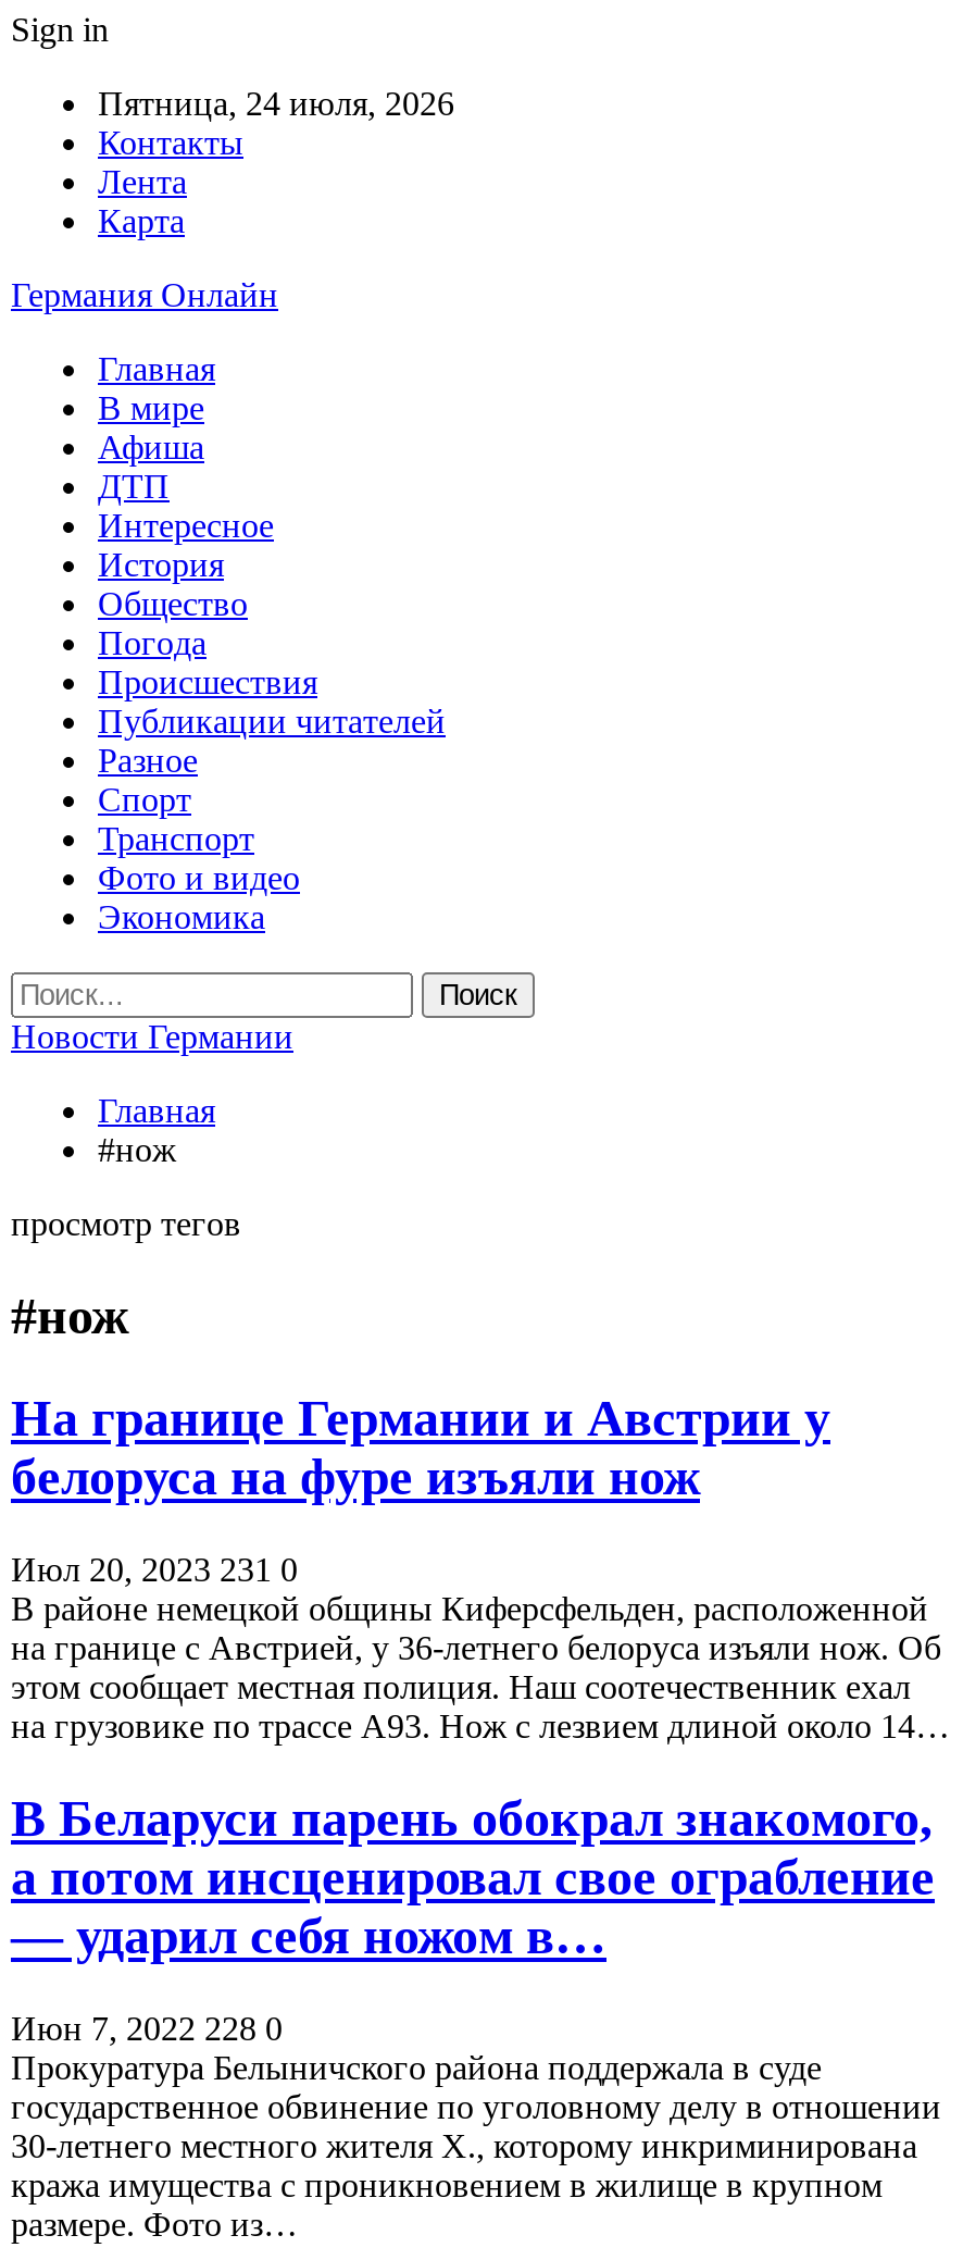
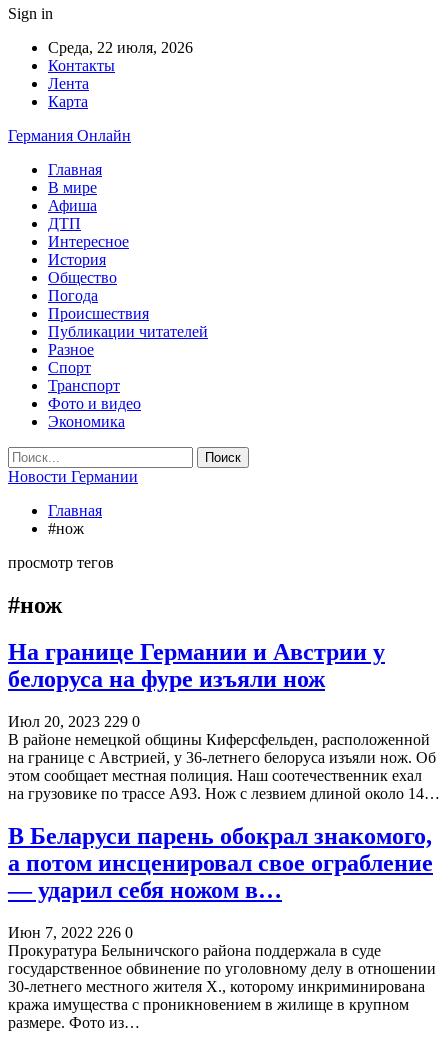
[98,85,454,122] Пятница, 24 июля, 2026 -> [48,39,193,56] Среда, 22 июля, 2026
[11,1550,298,1587] Июл 20, 2023 231 0 -> [8,713,140,730] Июл 20, 2023 229 0
[11,2009,283,2046] Июн 7, 2022 228 0 -> [8,923,133,940] Июн 7, 2022 226 0

